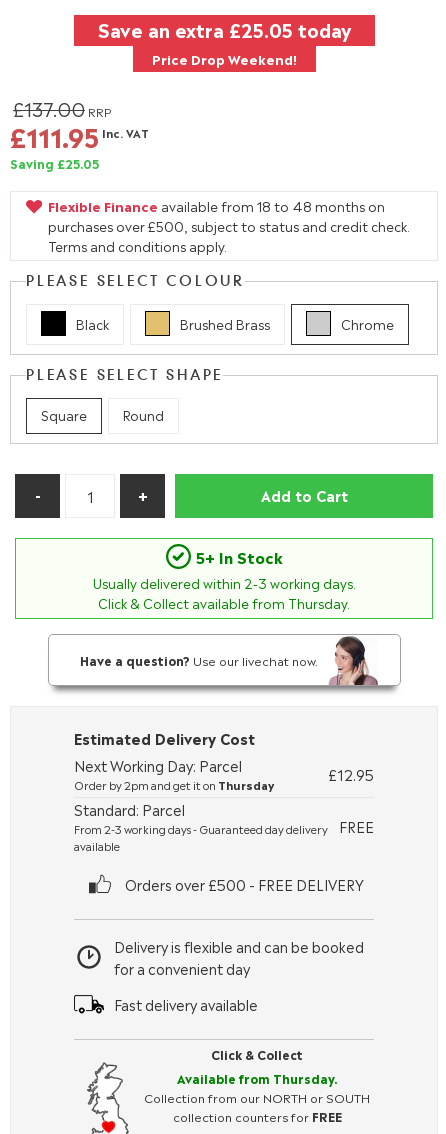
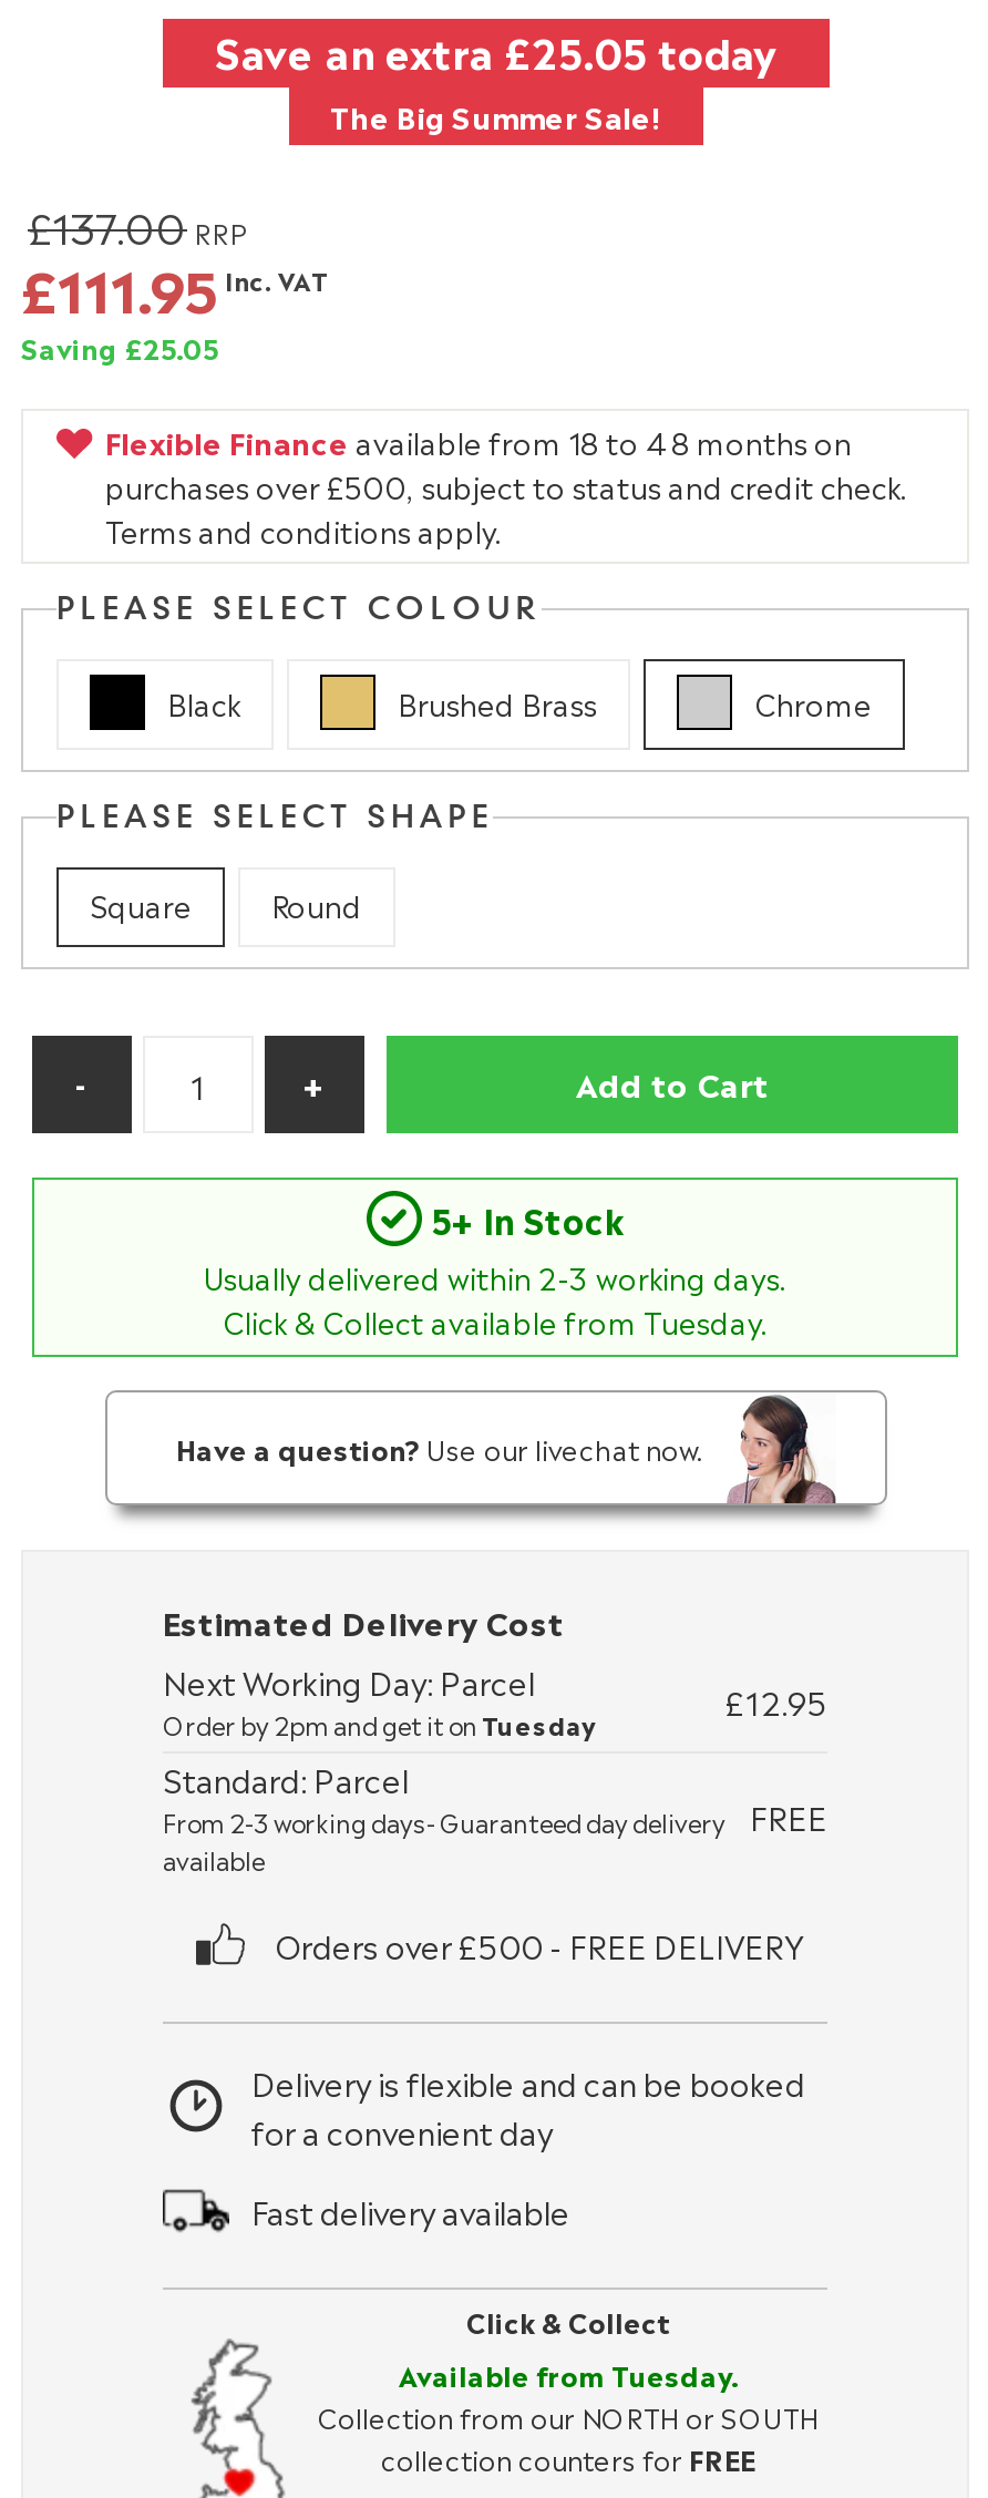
[142,49,305,68] Price Drop Weekend! -> [310,94,680,136] The Big Summer Sale!
[98,593,350,612] Click & Collect available from Thursday. -> [223,1299,768,1341] Click & Collect available from Tuesday.
[74,776,274,793] Order by 2pm and get it on Thursday -> [163,1705,595,1743] Order by 2pm and get it on Tuesday
[177,1069,337,1087] Available from Thursday. -> [399,2354,738,2394] Available from Tuesday.

